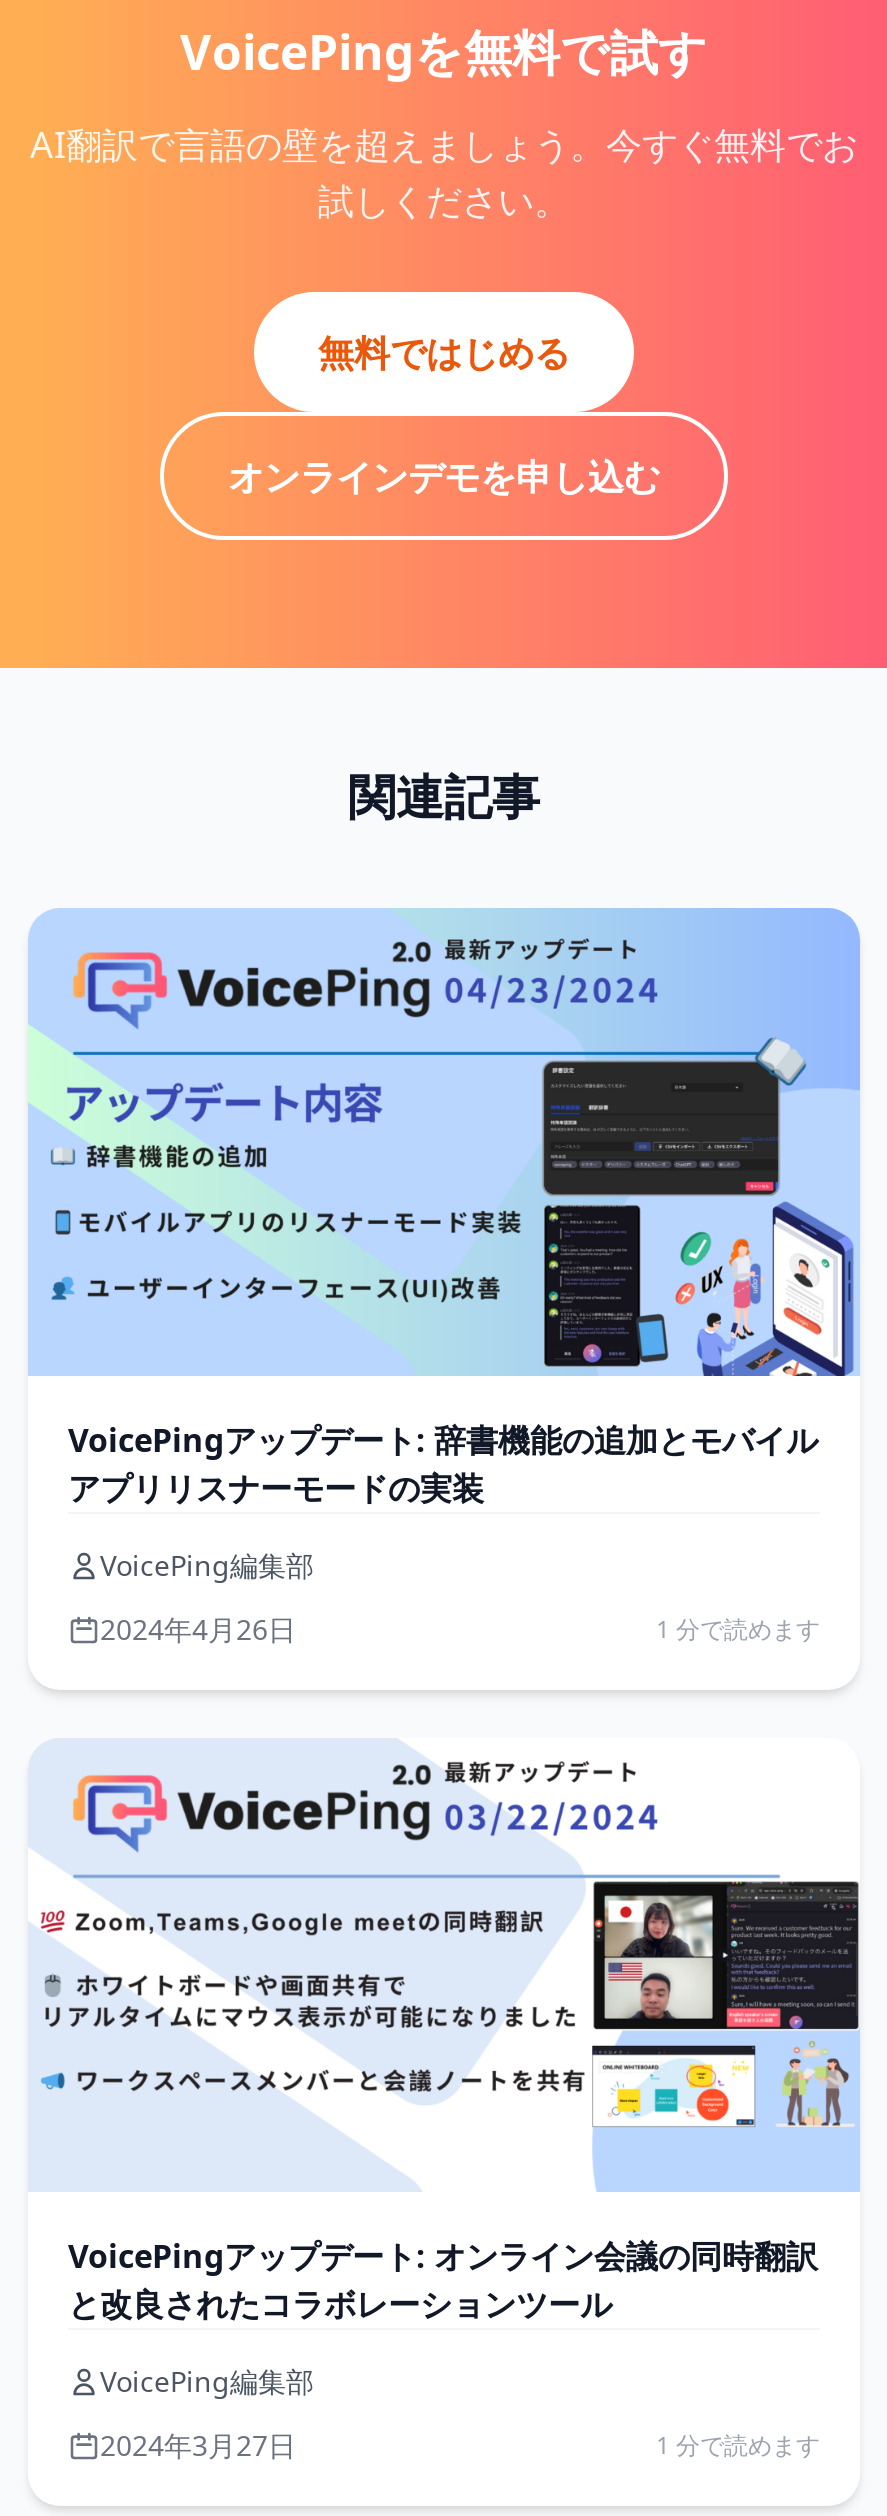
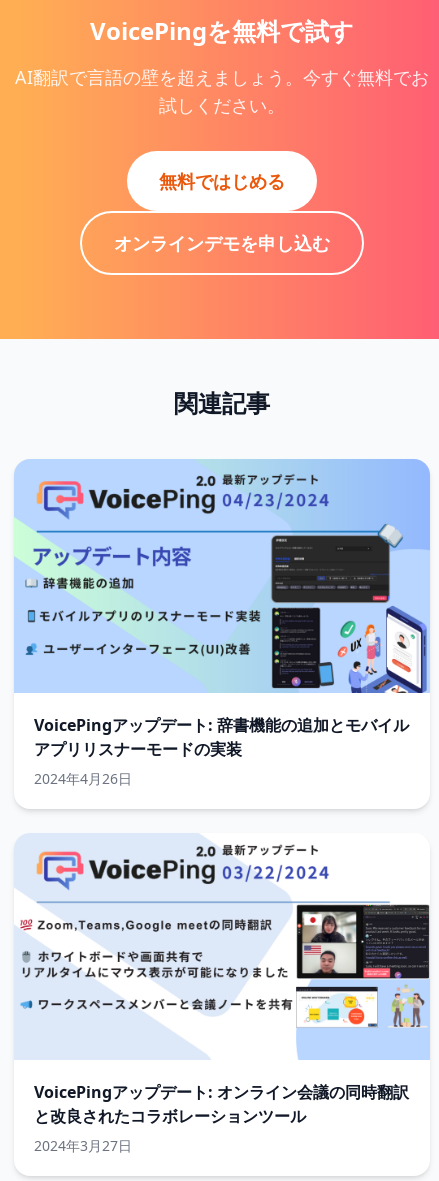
[100,1545,314,1583] VoicePing編集部 -> none
[656,1611,820,1645] 1 分で読めます -> none
[100,2361,314,2399] VoicePing編集部 -> none
[656,2427,820,2461] 1 分で読めます -> none

